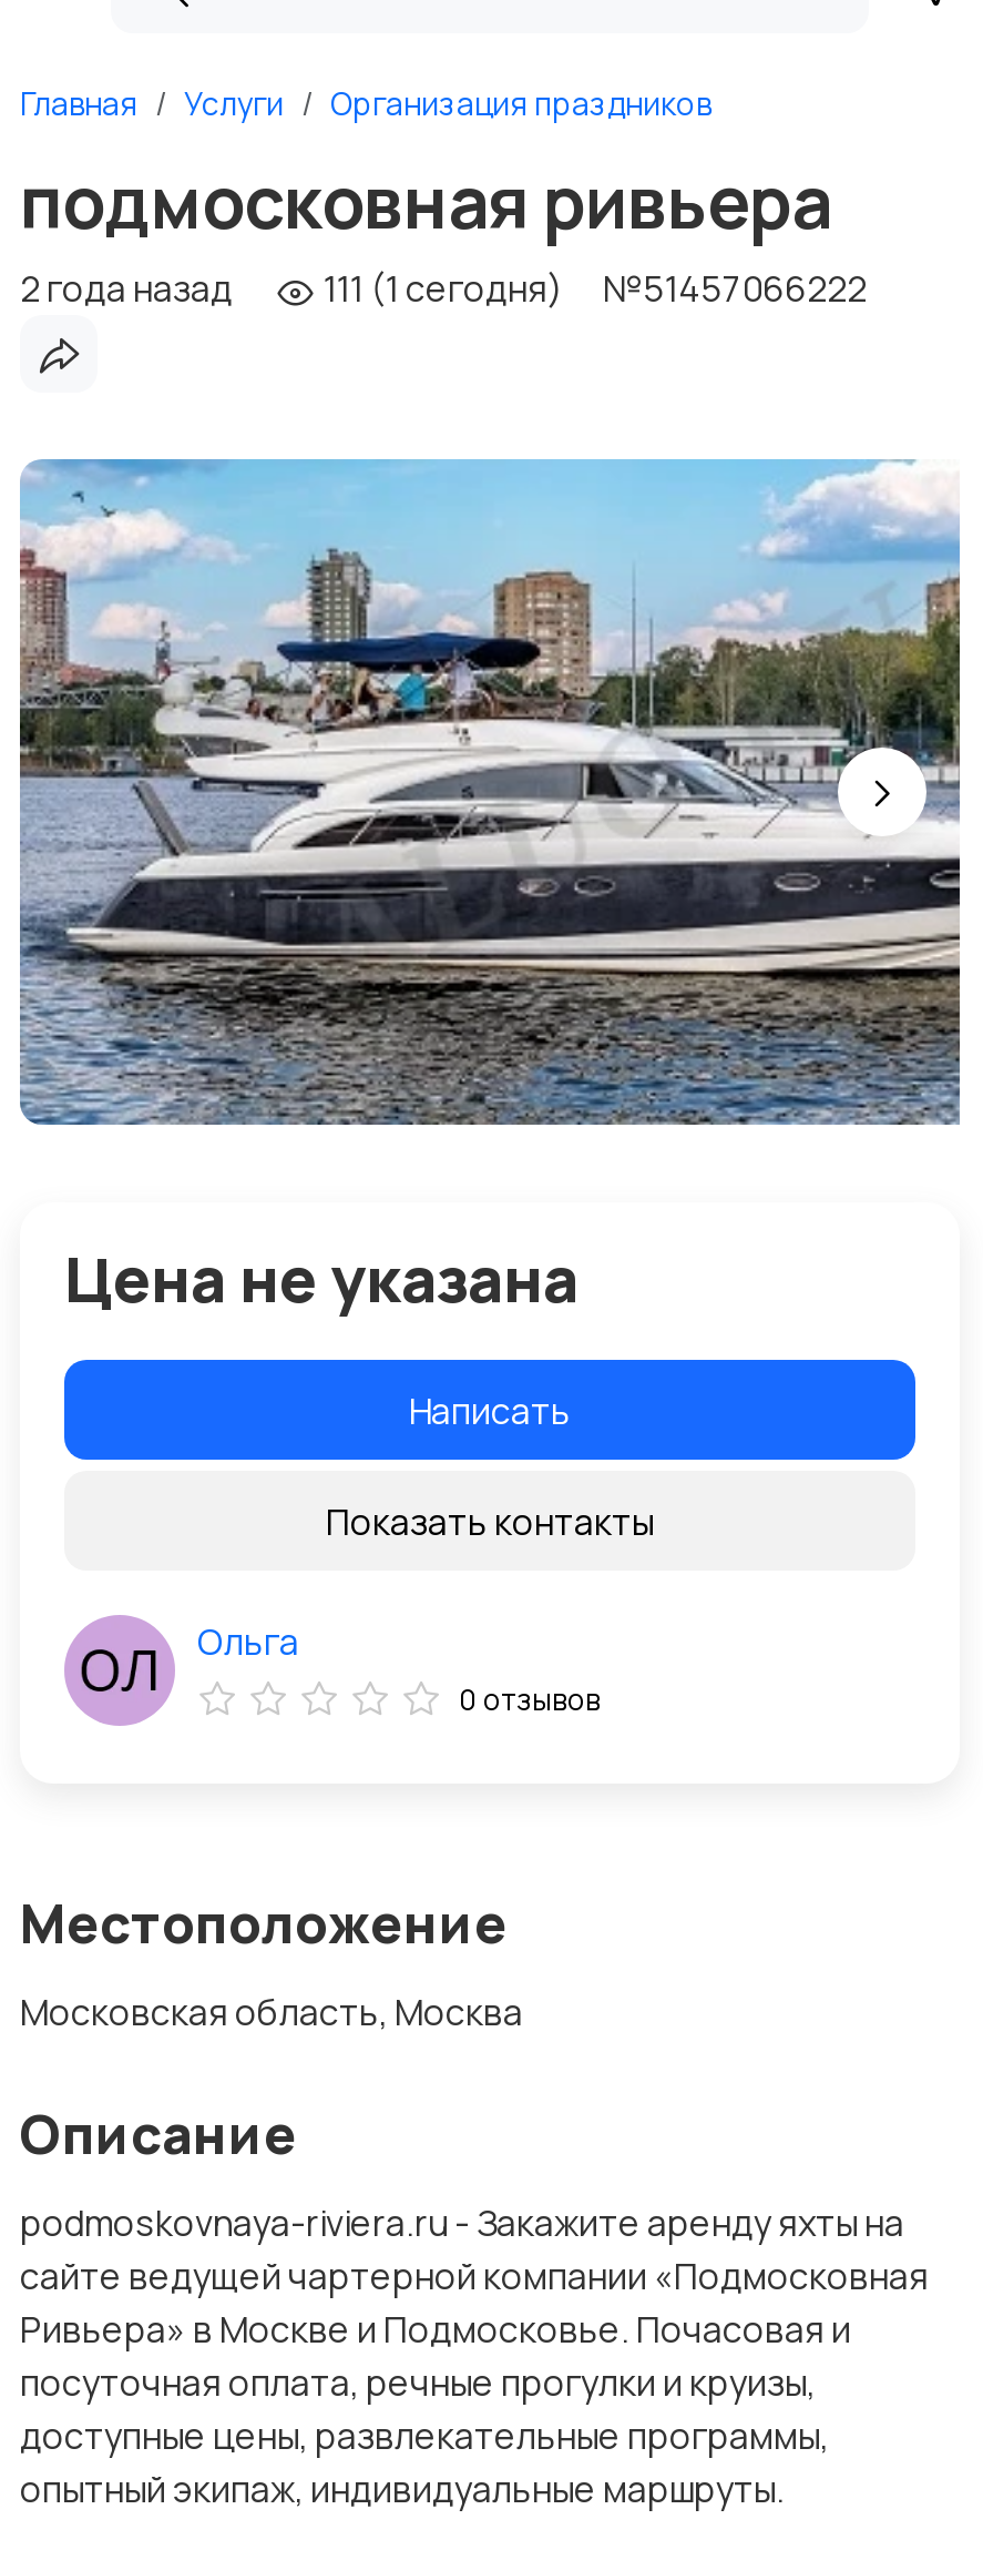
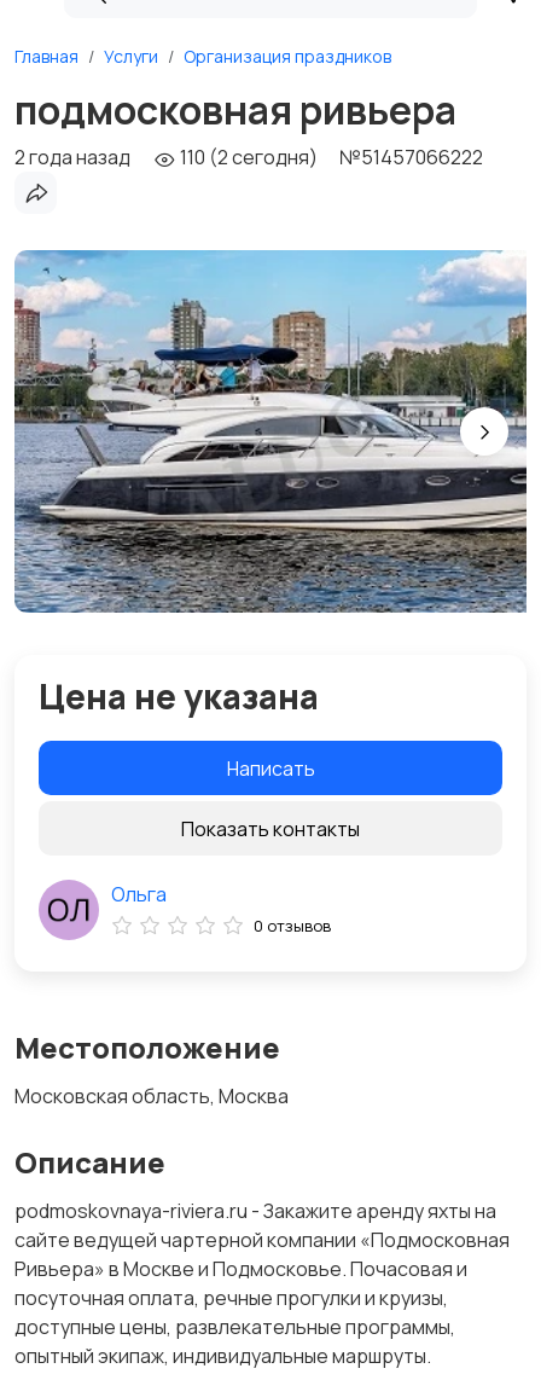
[20,264,867,313] 2 года назад 111 (1 сегодня) №51457066222 -> [14,144,483,170] 2 года назад 110 (2 сегодня) №51457066222

